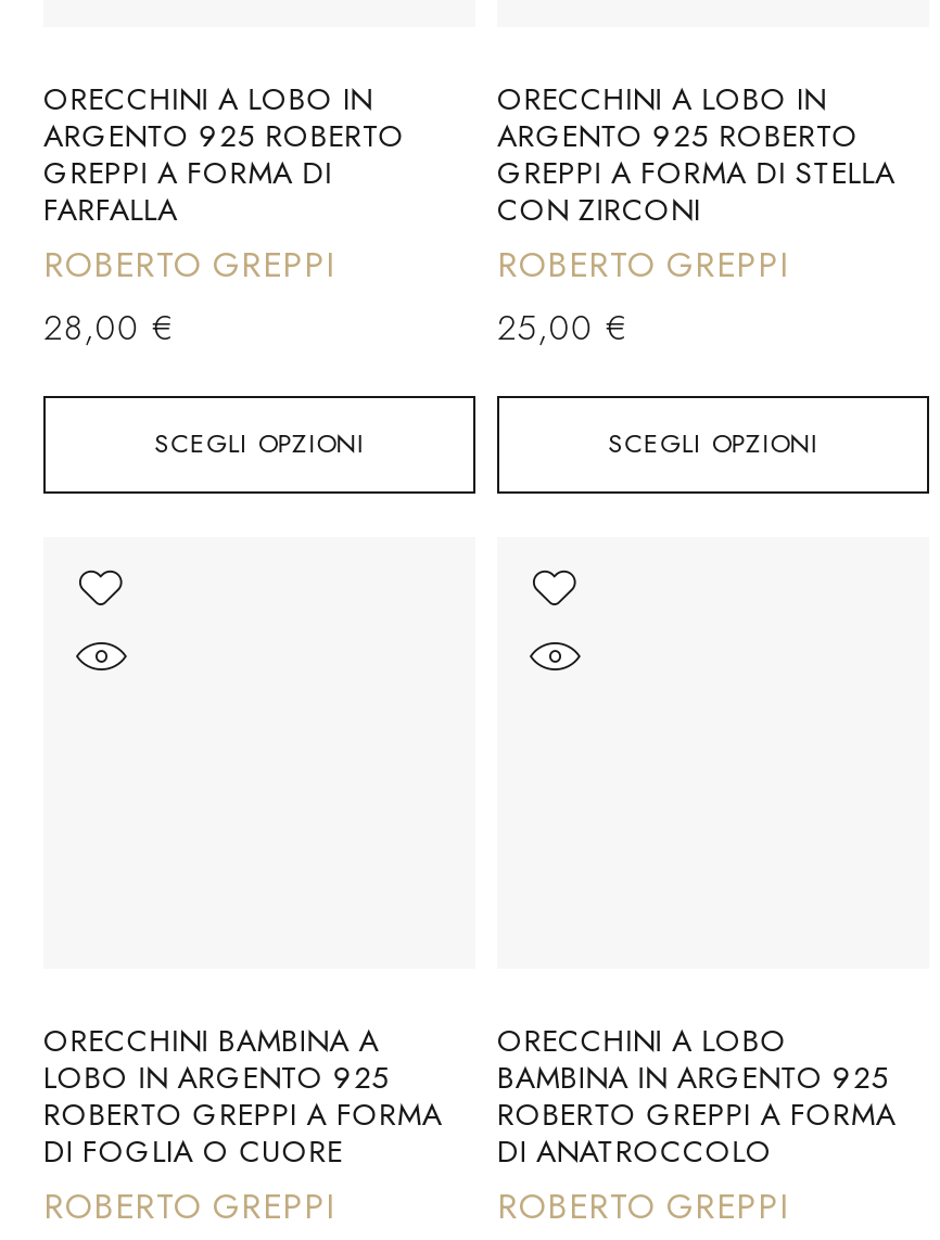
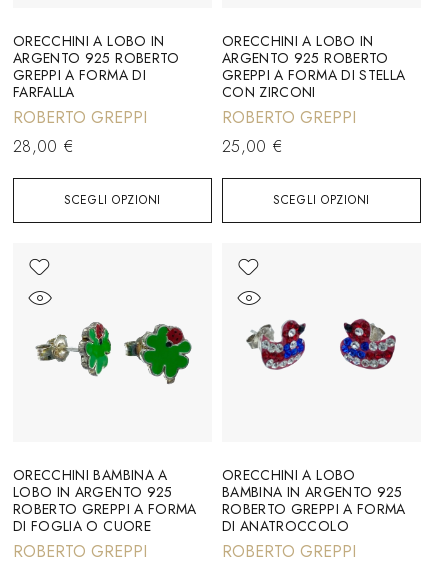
none -> [35,321,112,377] [image]
none -> [124,323,192,385] [image]
none -> [246,319,307,371] [image]
none -> [339,318,397,370] [image]

